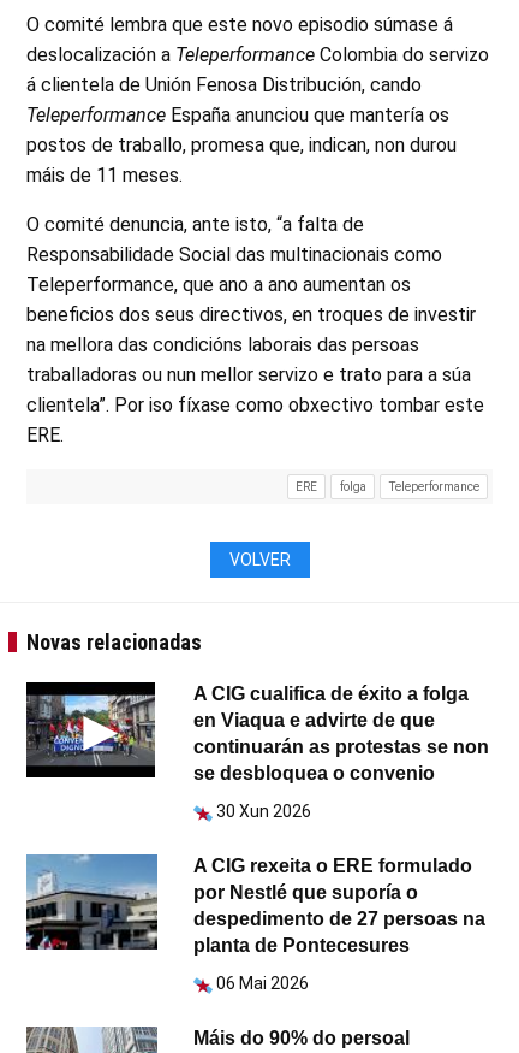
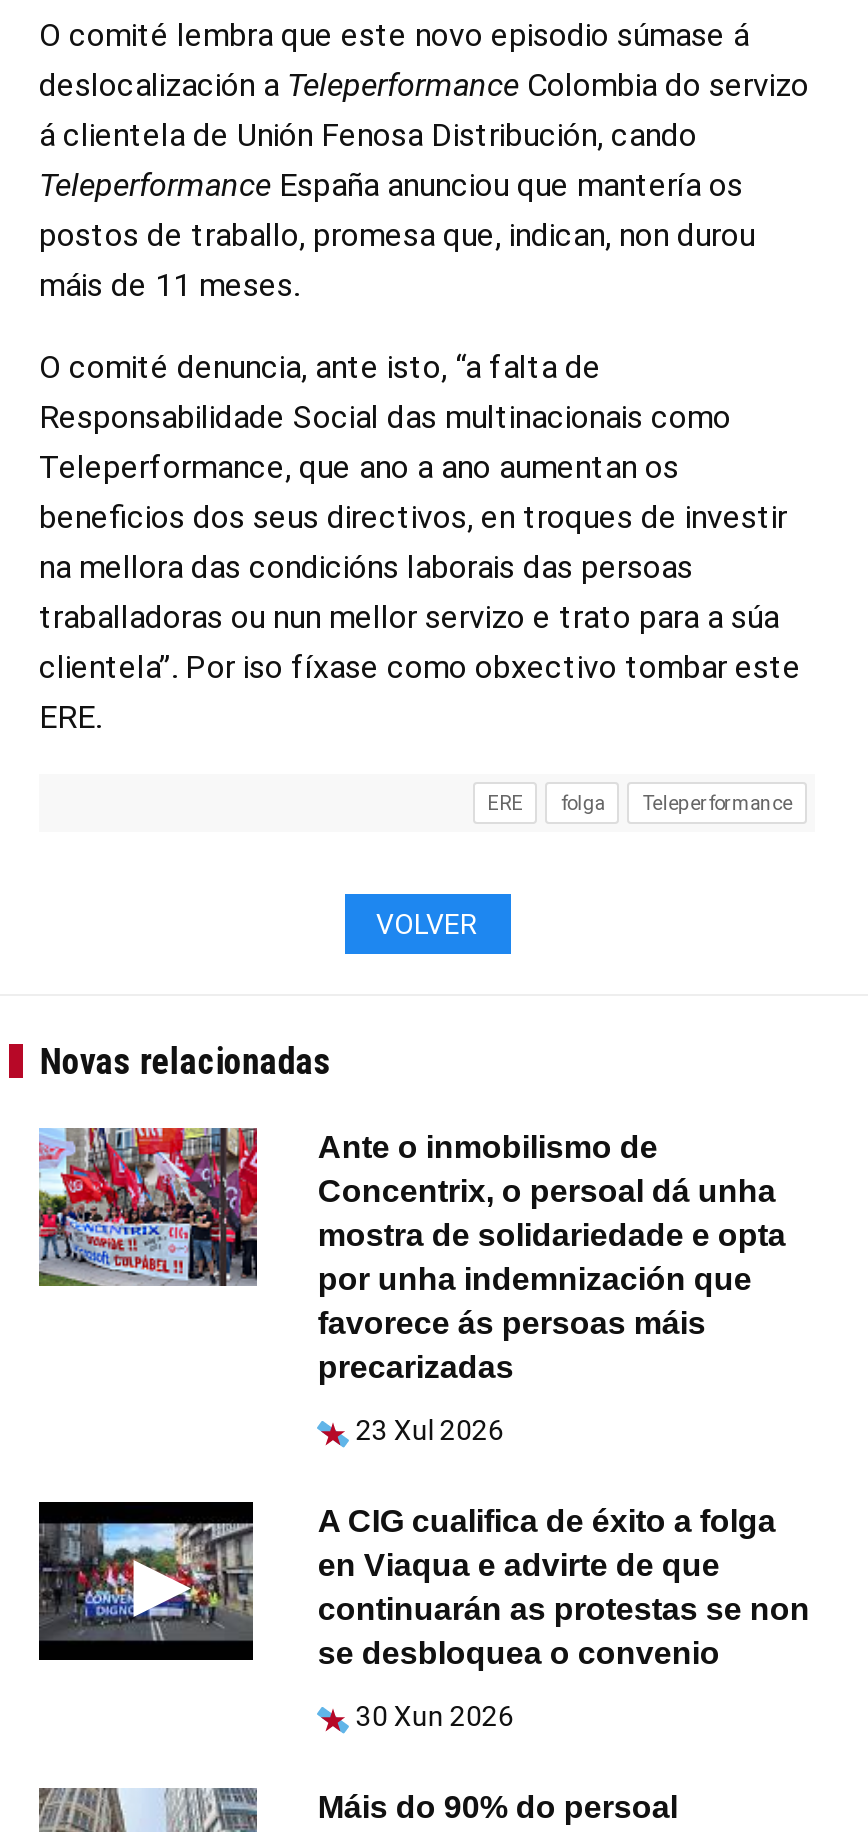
none -> [37,1126,786,1447] [image] | Ante o inmobilismo de | Concentrix, o persoal dá unha | mostra de solidariedade e opta | por unha indemnización que | favorece ás persoas máis | precarizadas | 23 Xul 2026
moved [25,684,489,821] -> [37,1505,810,1733]: [image] | A CIG cualifica de éxito a folga | en Viaqua e advirte de que | continuarán as protestas se non | se desbloquea o convenio | 30 Xun 2026
[26,854,486,993] [image] | A CIG rexeita o ERE formulado | por Nestlé que suporía o | despedimento de 27 persoas na | planta de Pontecesures | 06 Mai 2026 -> none

